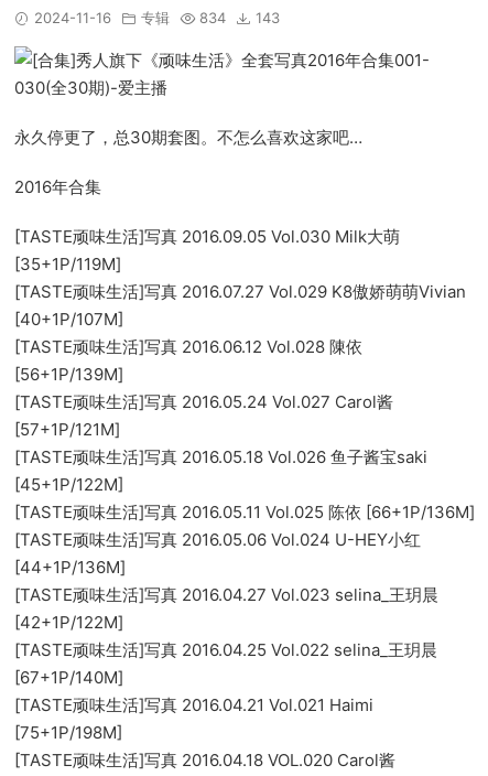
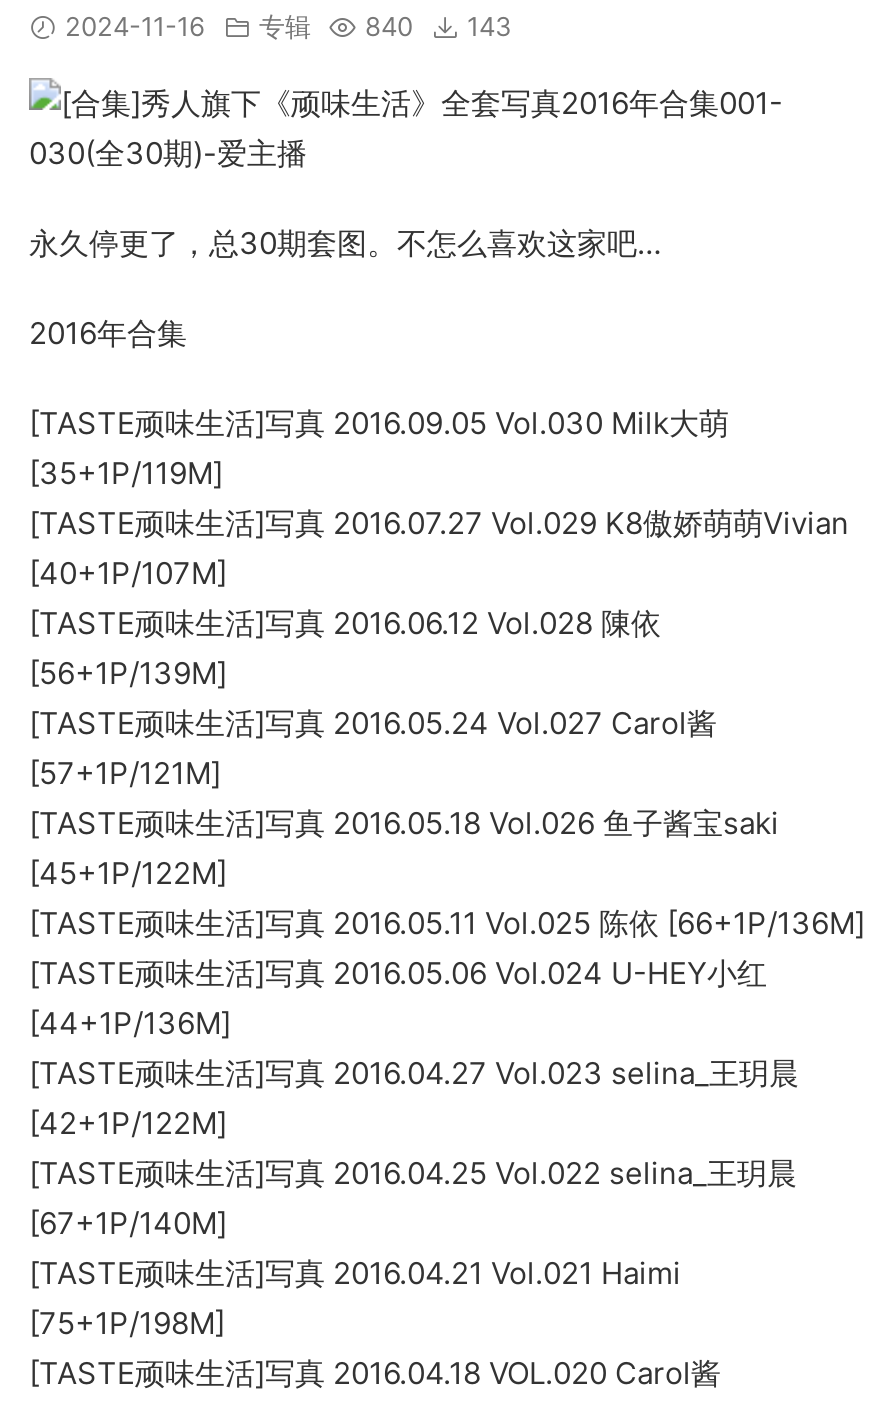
[30,9,280,26] 2024-11-16 专辑 834 143 -> [57,10,511,42] 2024-11-16 专辑 840 143

